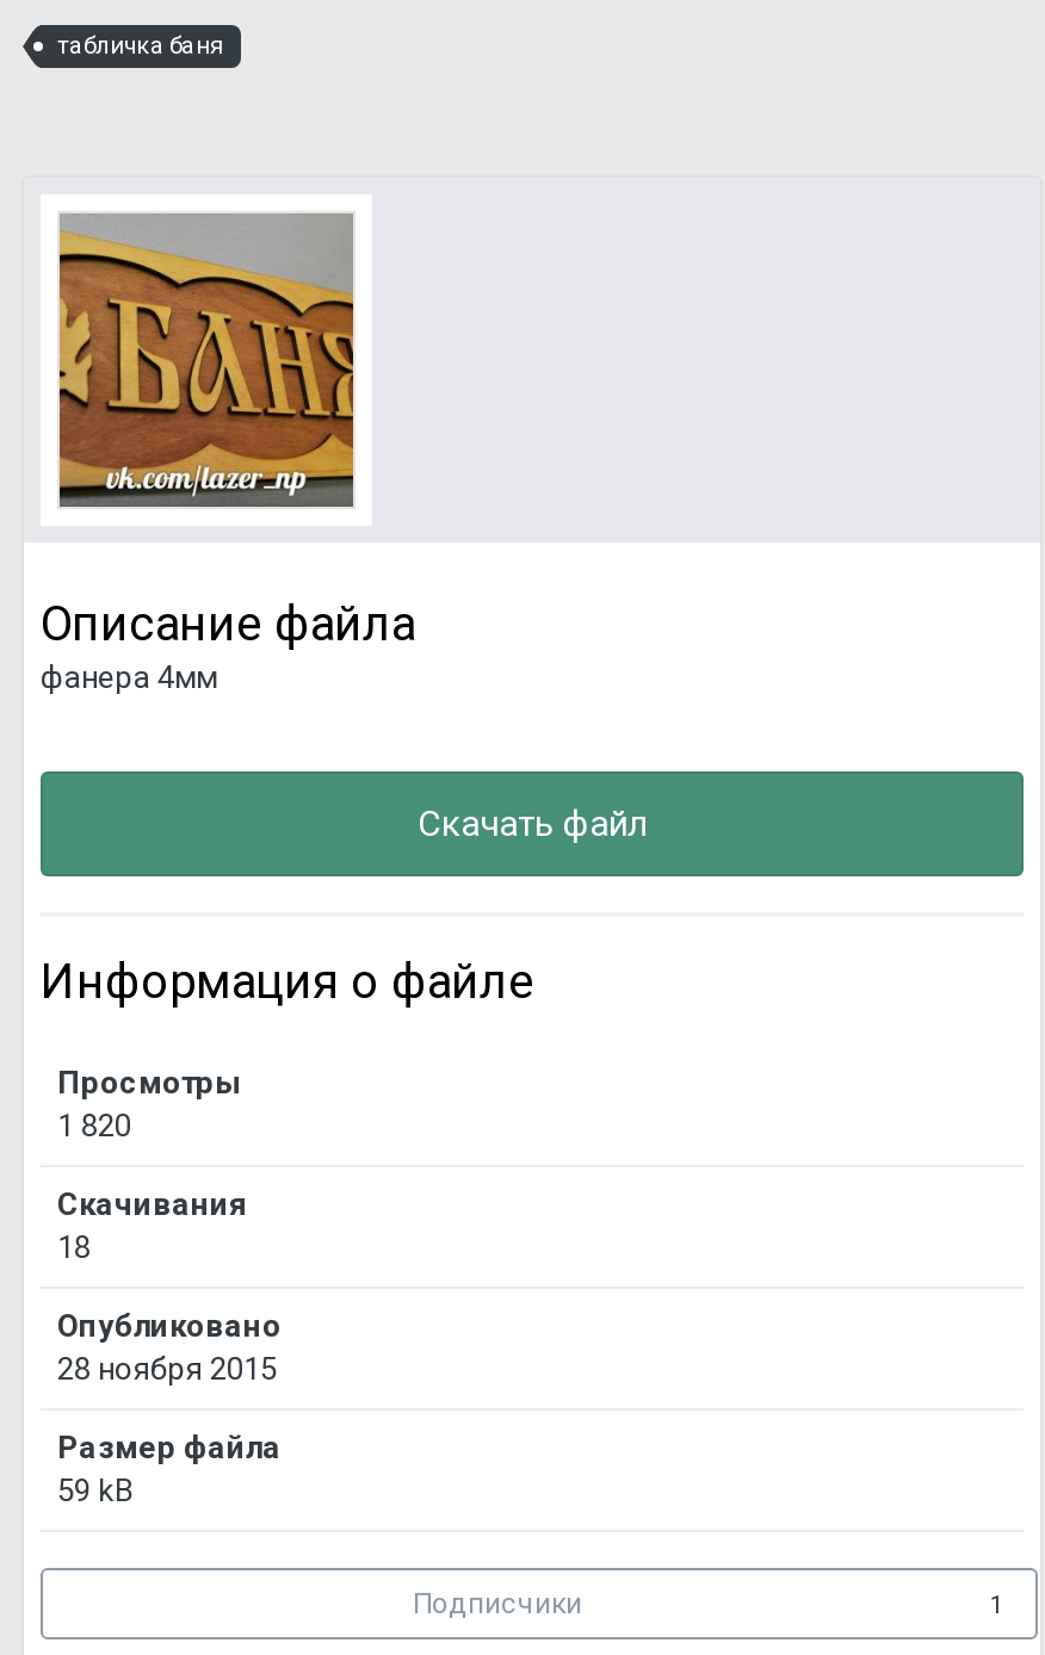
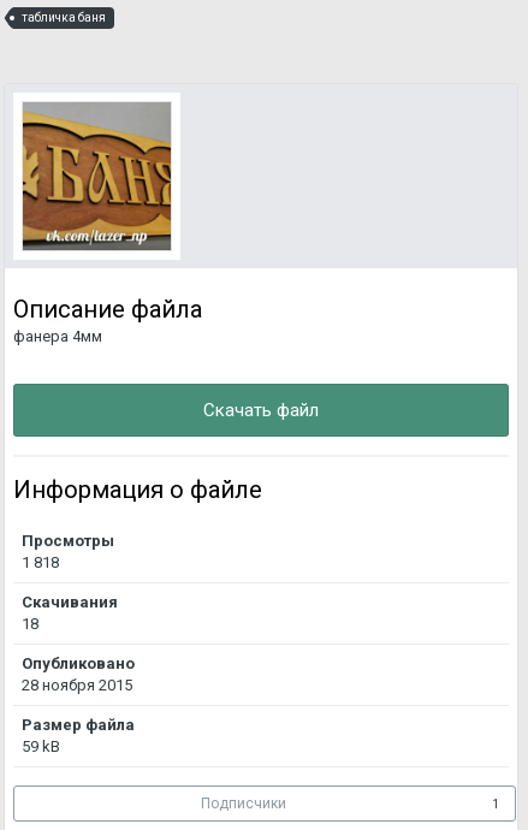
[57,1108,131,1144] 1 820 -> [22,553,59,571] 1 818

